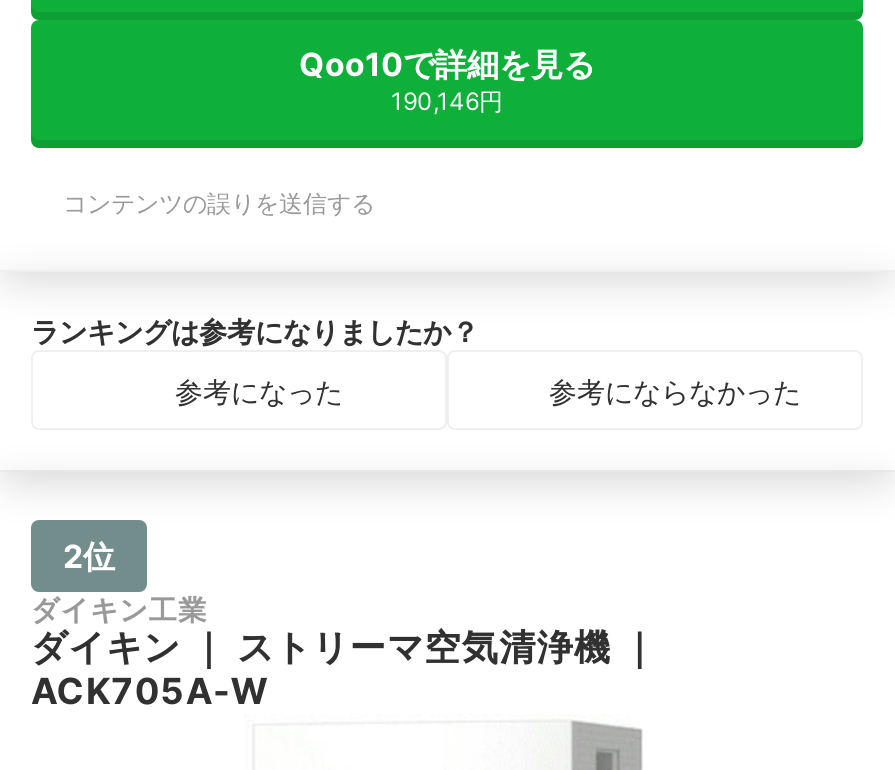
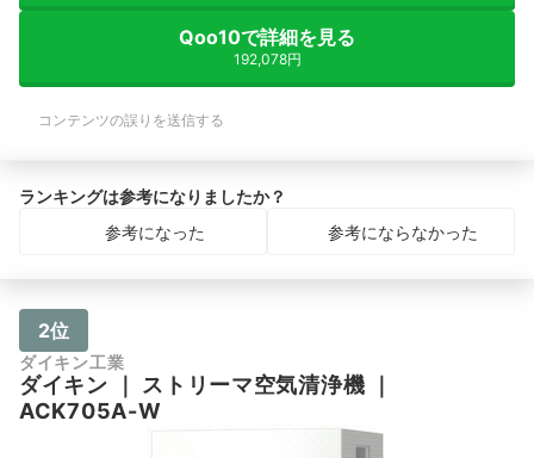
[391,86,503,116] 190,146円 -> [233,50,301,68] 192,078円

